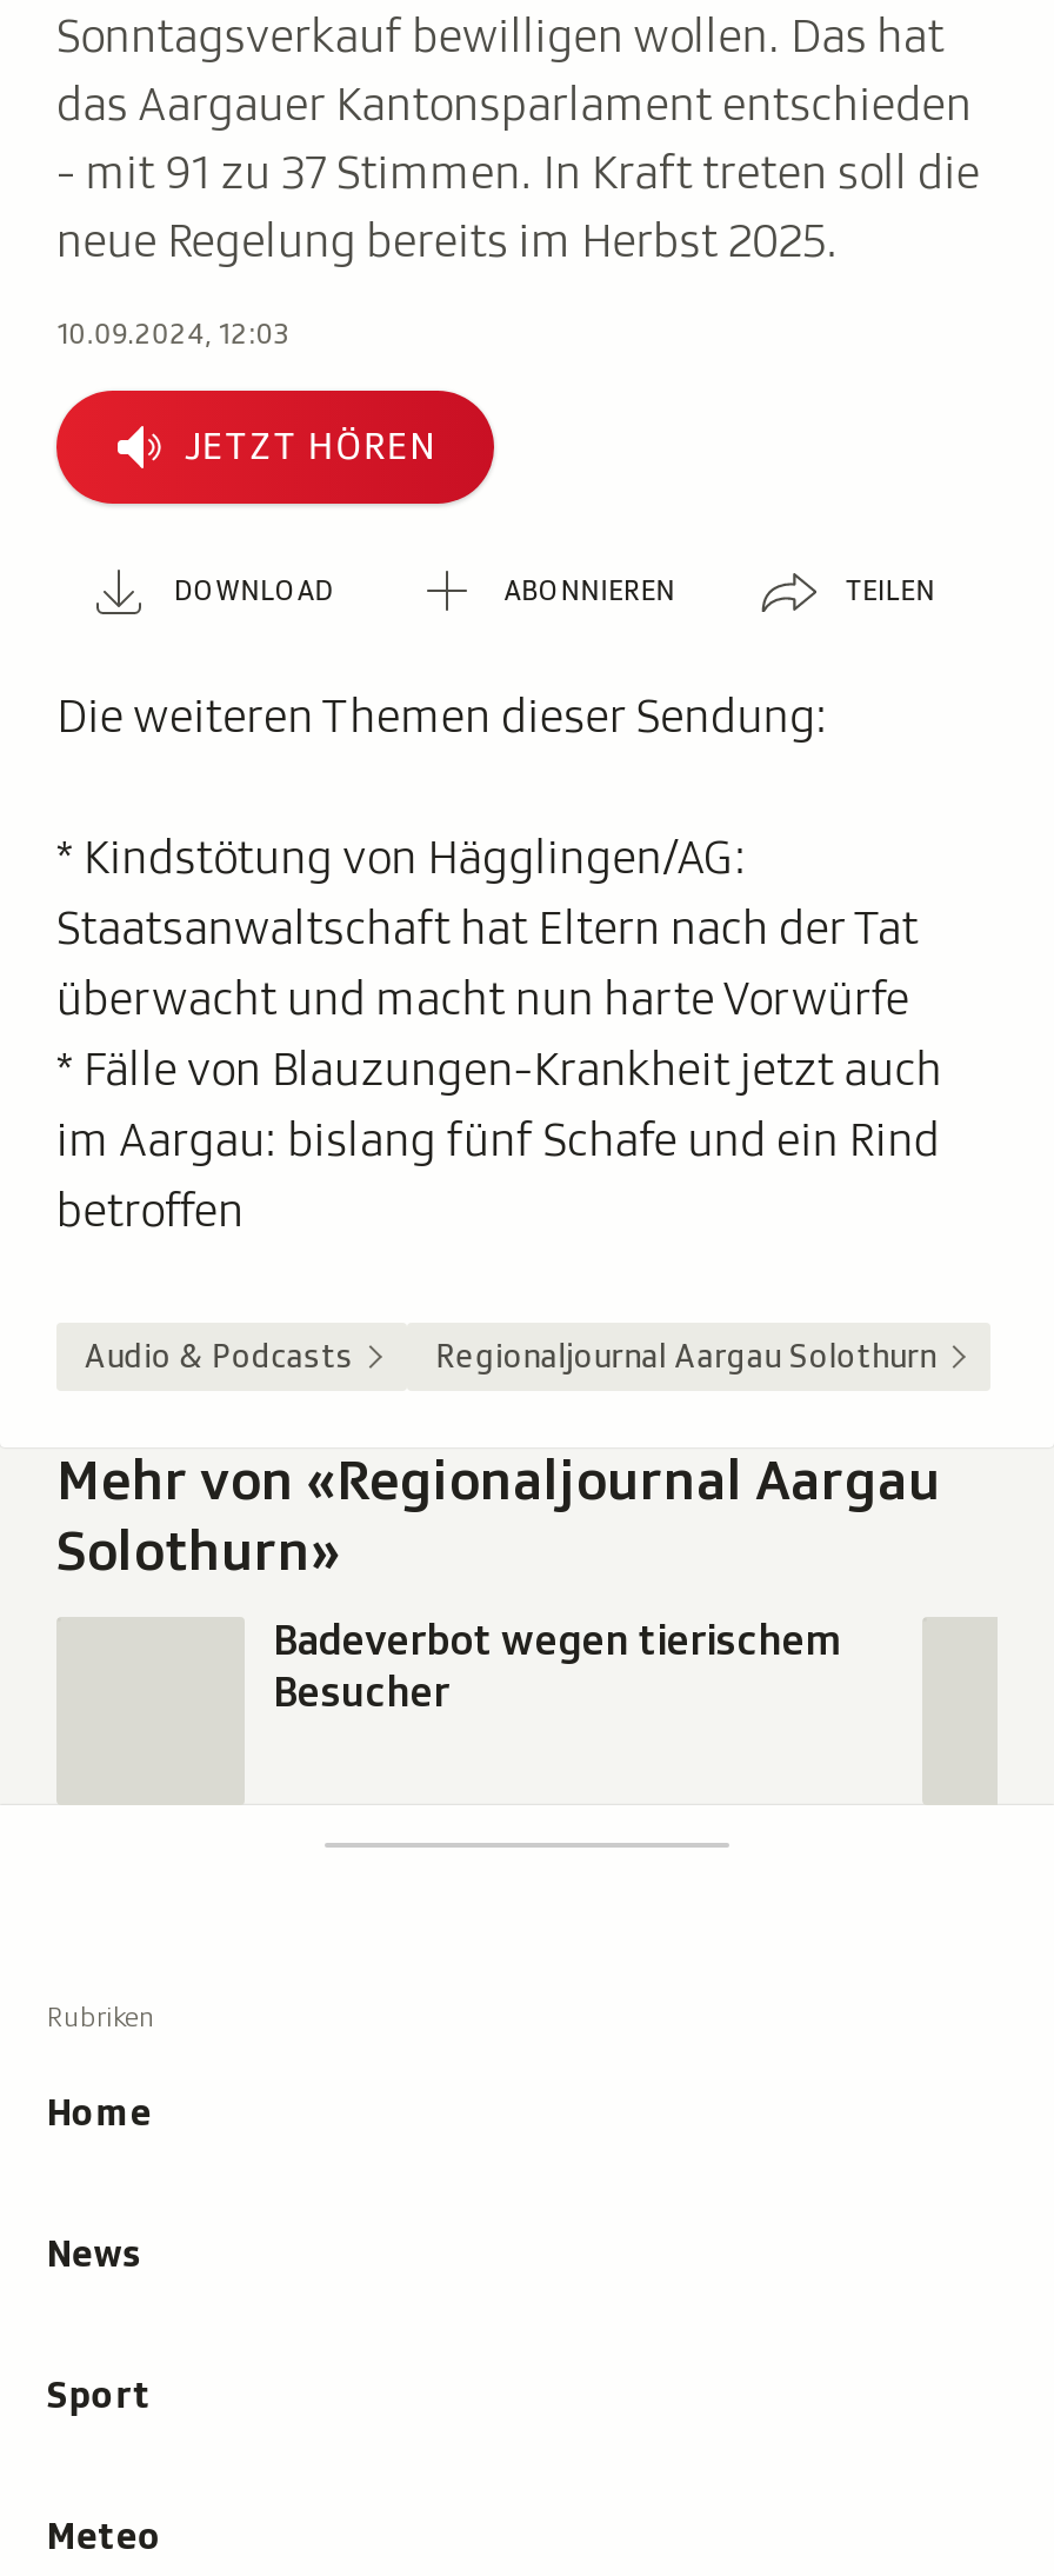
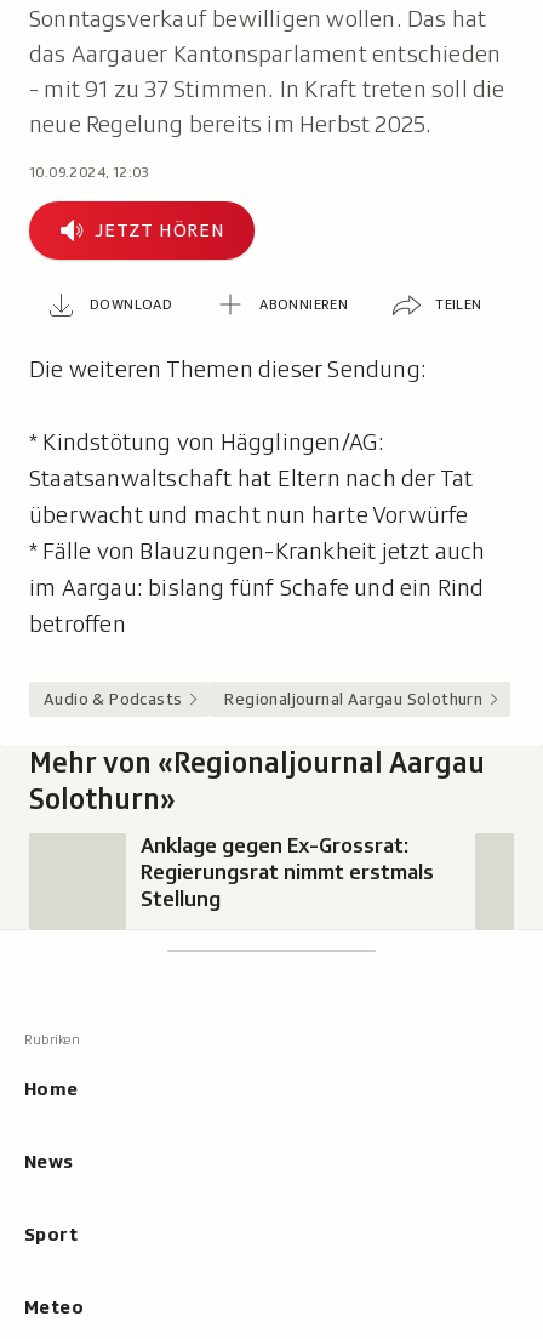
[273,1615,838,1720] Badeverbot wegen tierischem | Besucher -> [141,832,434,913] Anklage gegen Ex-Grossrat: | Regierungsrat nimmt erstmals | Stellung

